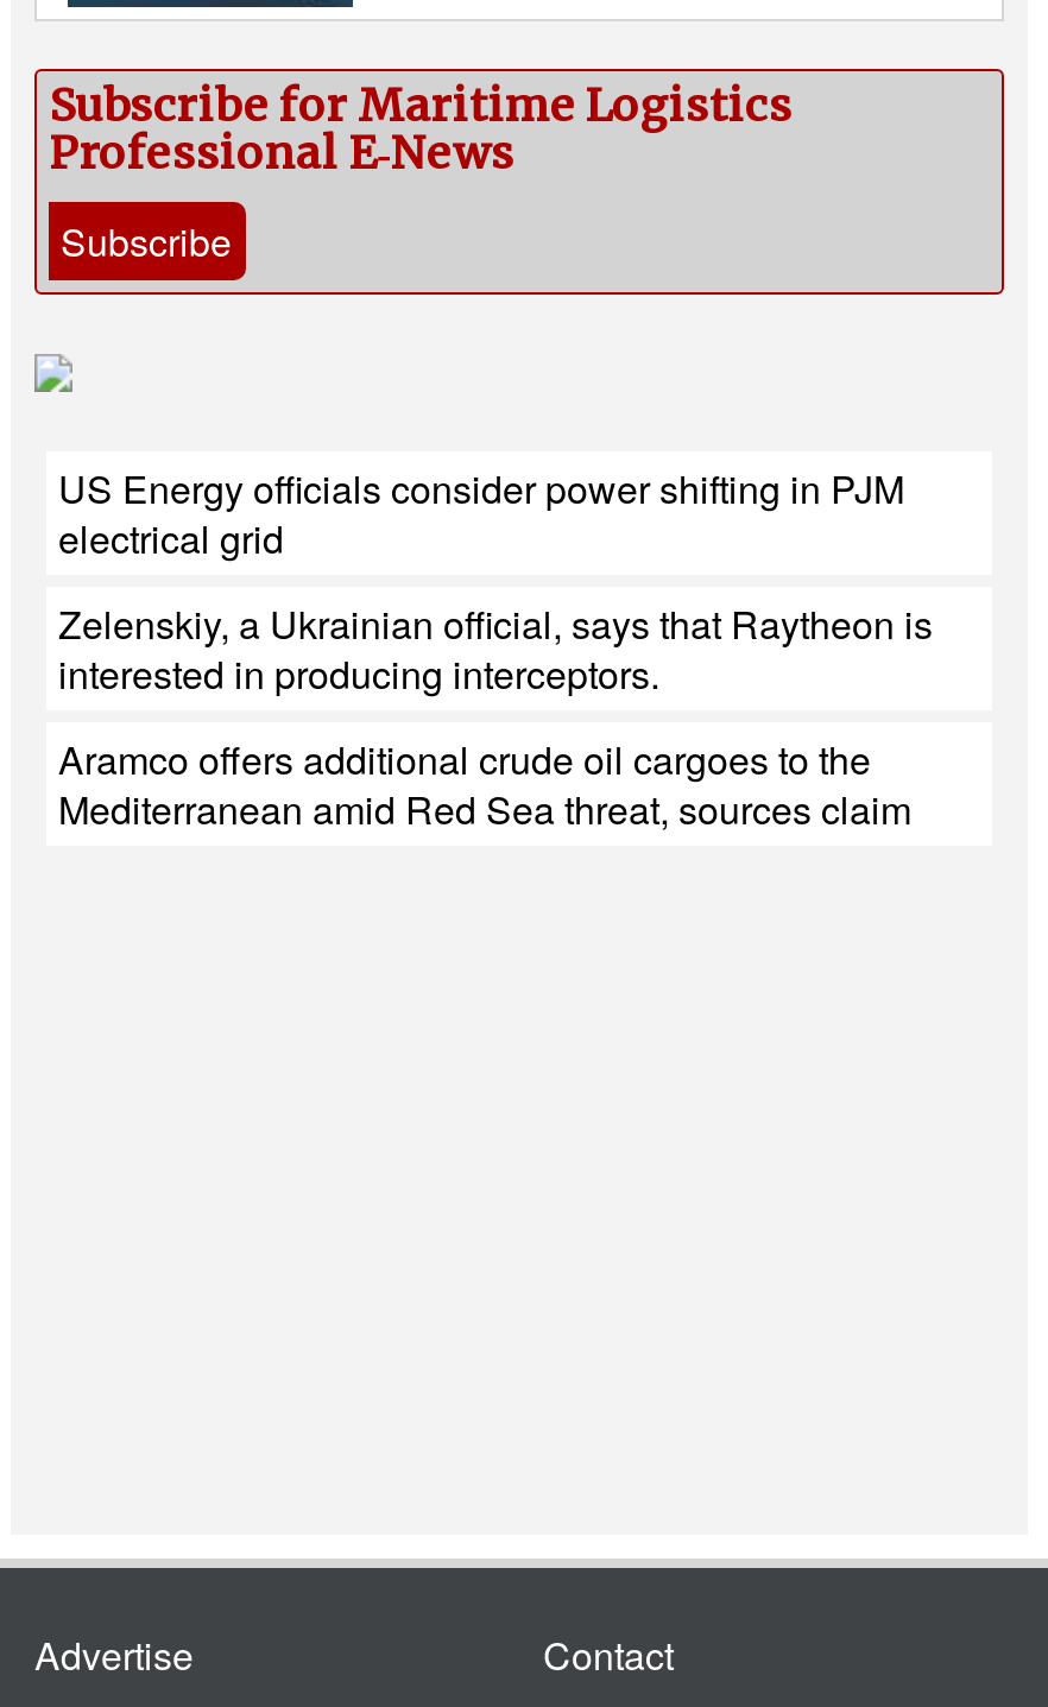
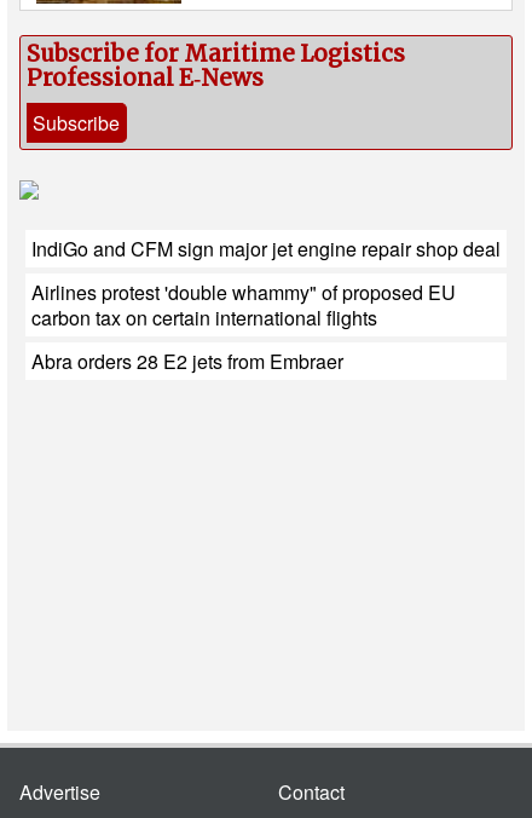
[58,460,904,565] US Energy officials consider power shifting in PJM | electrical grid -> [31,235,501,262] IndiGo and CFM sign major jet engine repair shop deal
[58,596,933,700] Zelenskiy, a Ukrainian official, says that Raytheon is | interested in producing interceptors. -> [31,278,456,331] Airlines protest 'double whammy" of proposed EU | carbon tax on certain international flights
[58,731,911,836] Aramco offers additional crude oil cargoes to the | Mediterranean amid Red Sea threat, sources claim -> [31,347,343,375] Abra orders 28 E2 jets from Embraer

